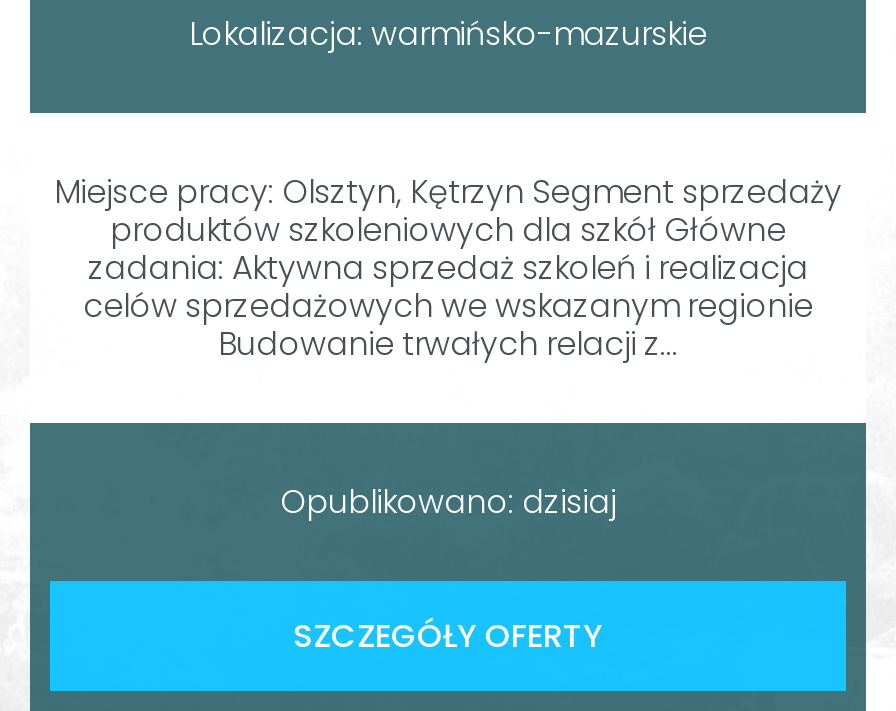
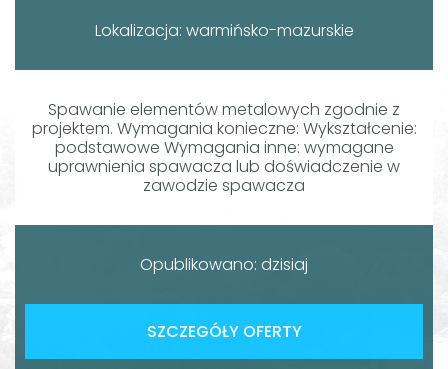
[54,168,842,366] Miejsce pracy: Olsztyn, Kętrzyn Segment sprzedaży | produktów szkoleniowych dla szkół Główne | zadania: Aktywna sprzedaż szkoleń i realizacja | celów sprzedażowych we wskazanym regionie | Budowanie trwałych relacji z... -> [31,98,416,197] Spawanie elementów metalowych zgodnie z | projektem. Wymagania konieczne: Wykształcenie: | podstawowe Wymagania inne: wymagane | uprawnienia spawacza lub doświadczenie w | zawodzie spawacza

